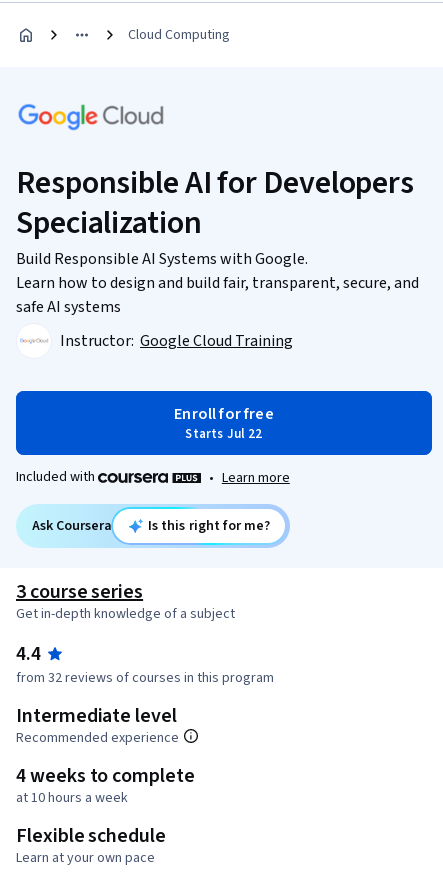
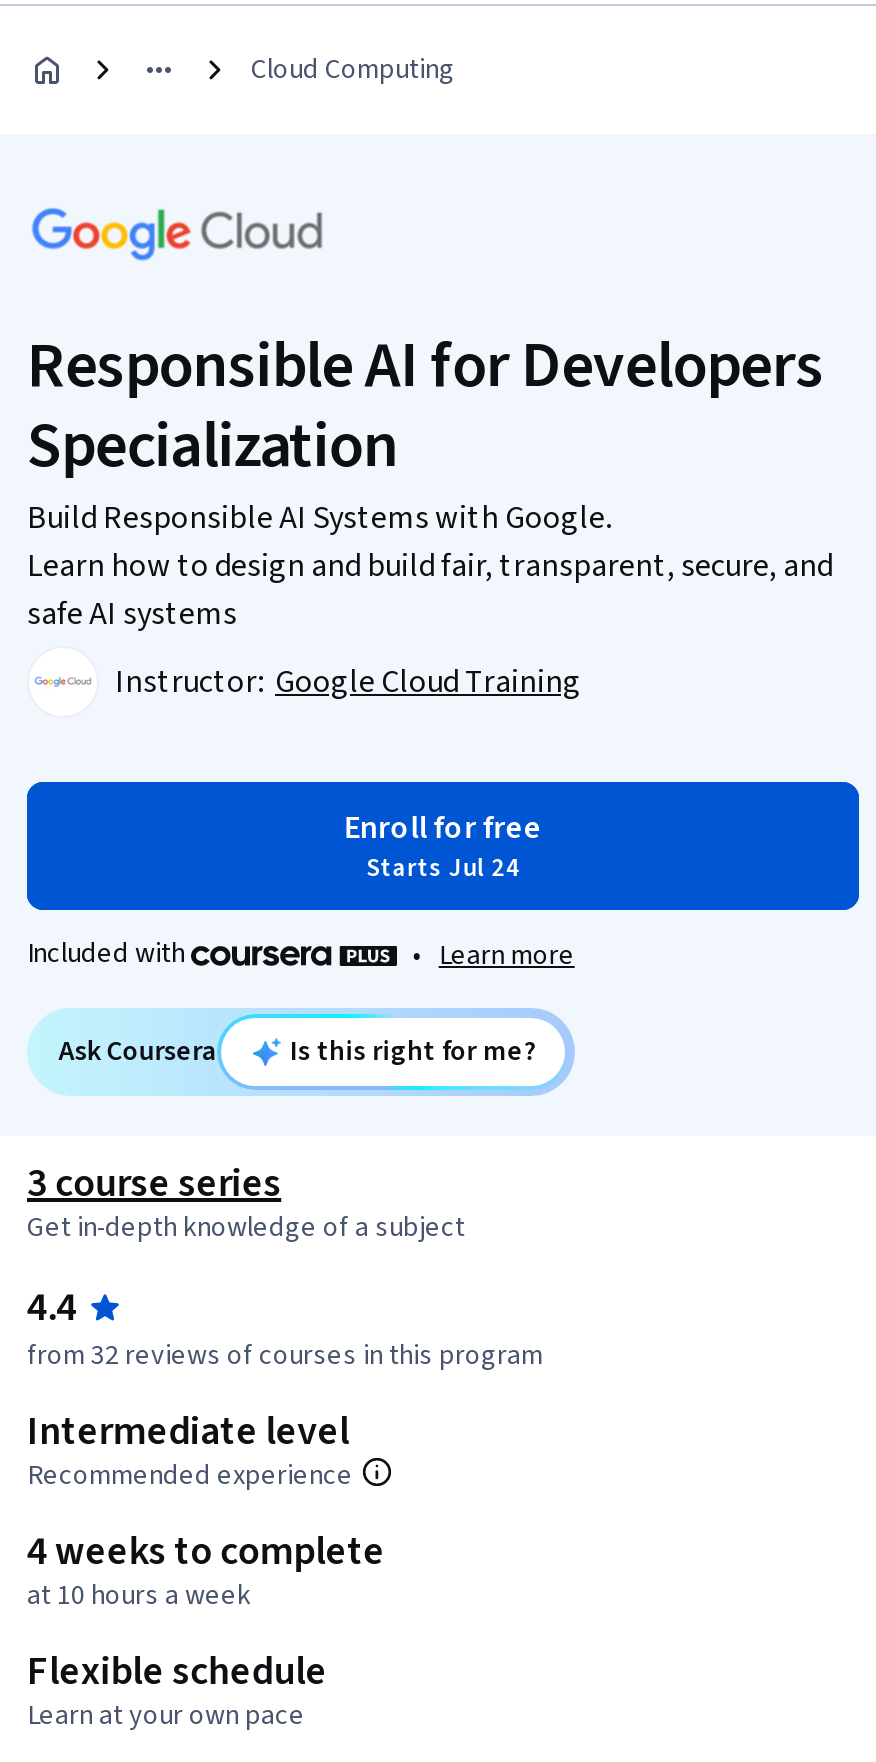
[185,425,262,443] Starts Jul 22 -> [366,850,520,886] Starts Jul 24

